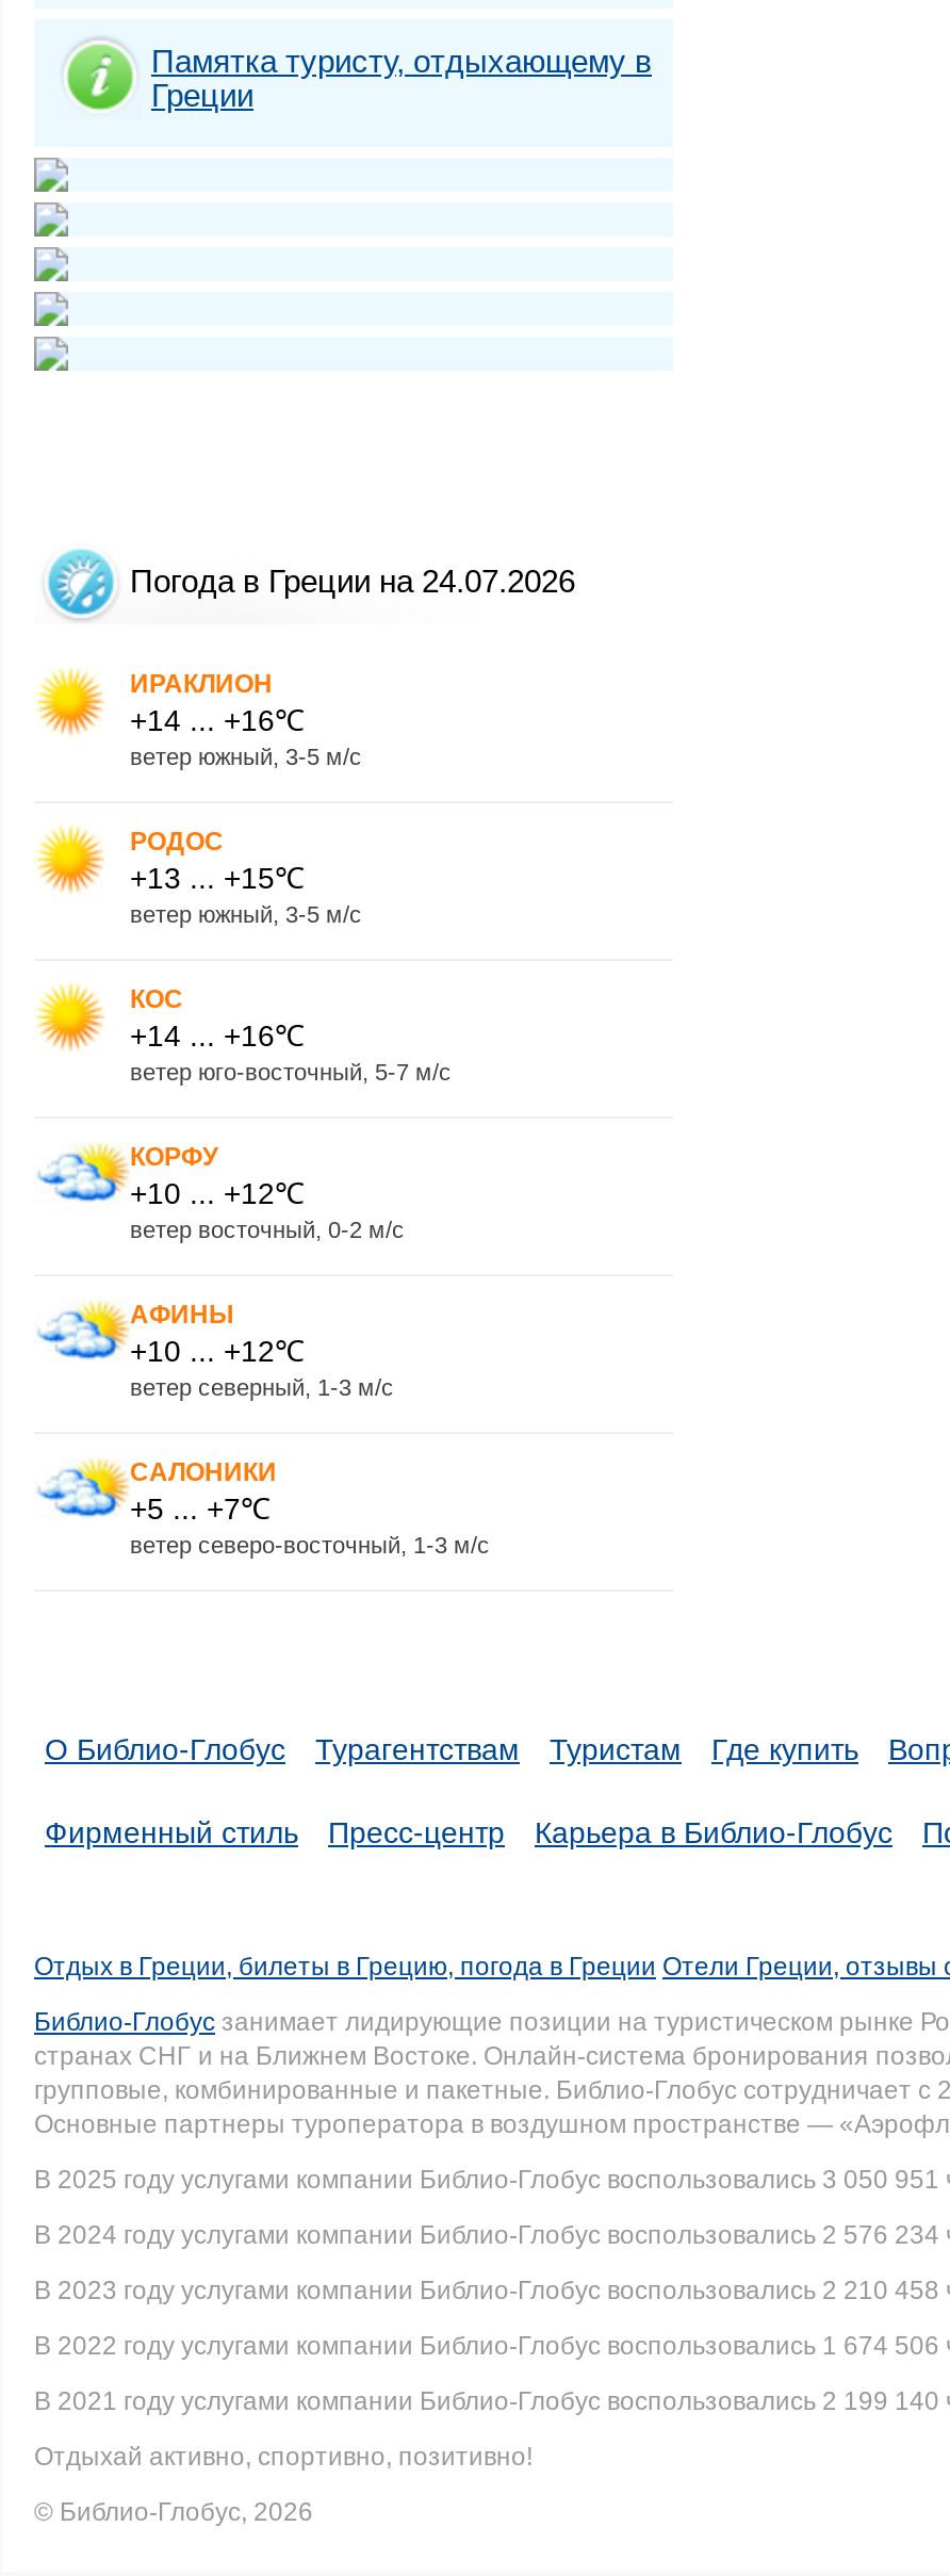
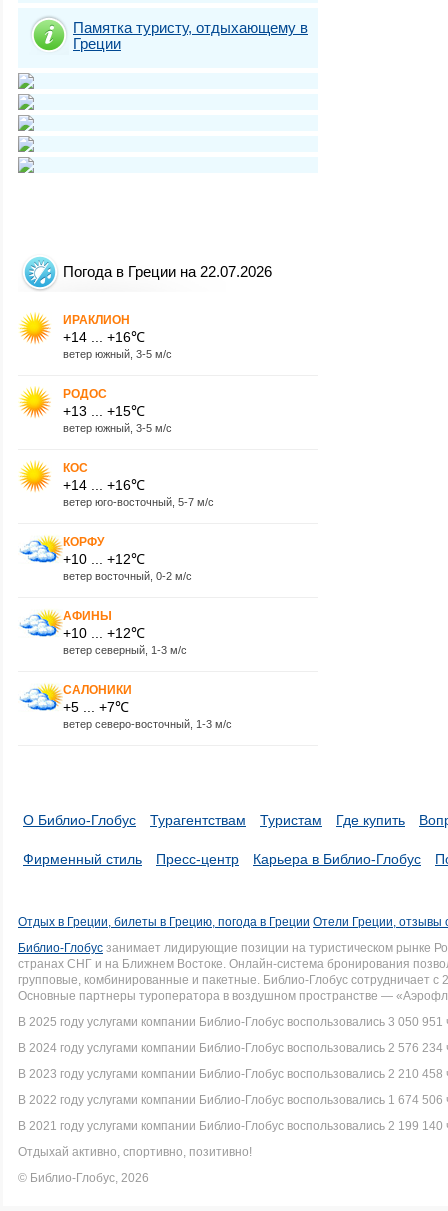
[130,563,575,599] Погода в Греции на 24.07.2026 -> [63,263,272,280] Погода в Греции на 22.07.2026

